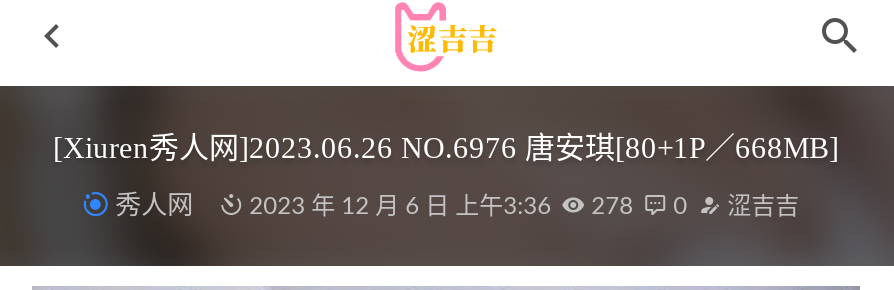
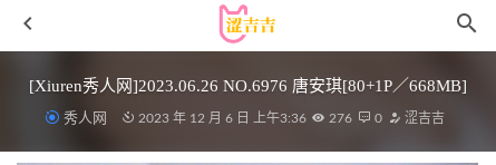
[585,193,633,217] 278 -> [325,111,352,124] 276

